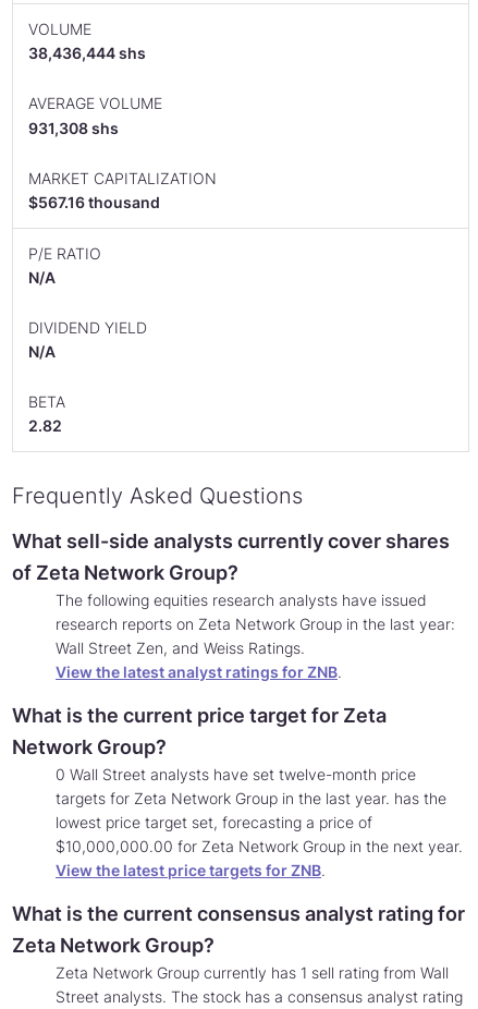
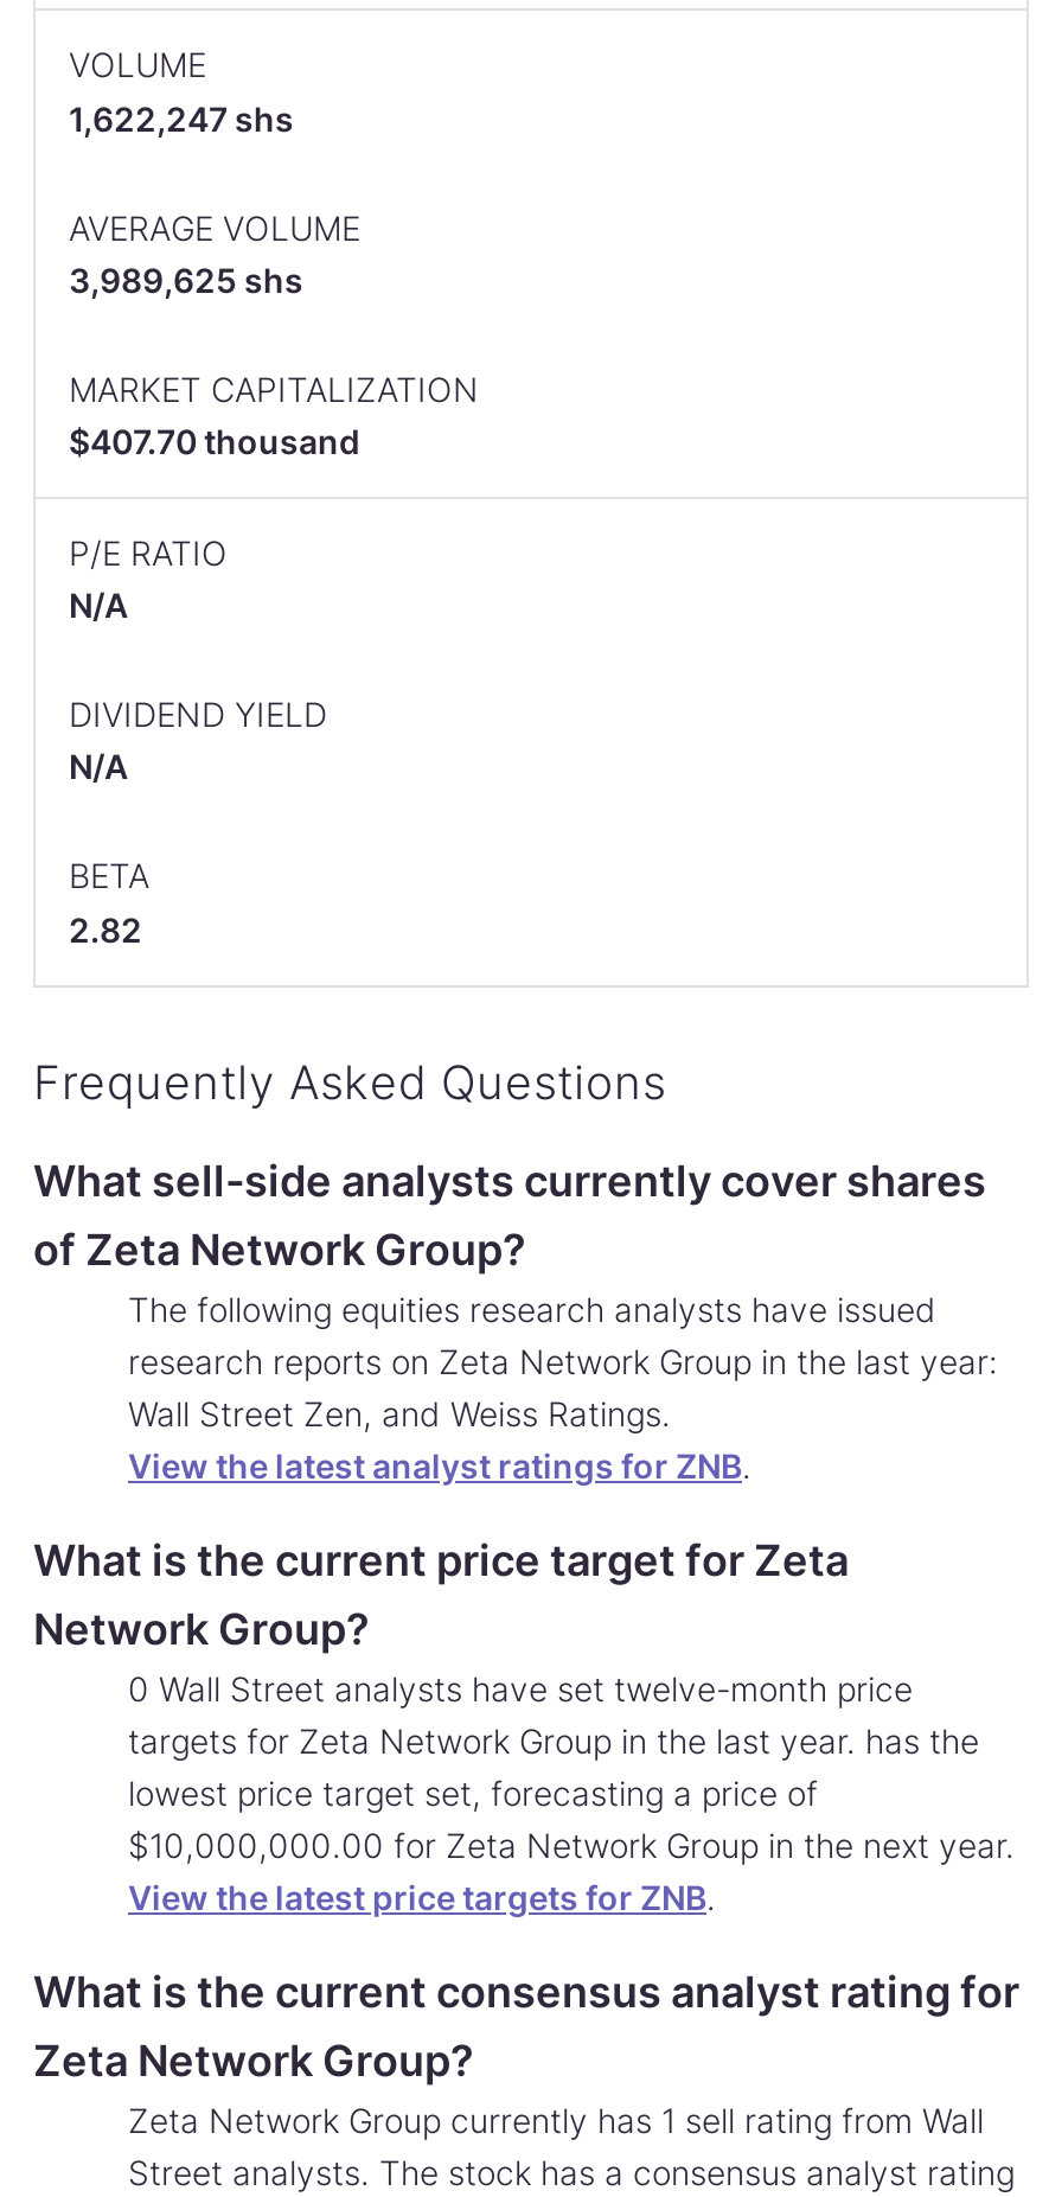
[28,44,146,63] 38,436,444 shs -> [69,97,294,137] 1,622,247 shs
[28,118,119,137] 931,308 shs -> [69,259,303,299] 3,989,625 shs
[28,193,160,211] $567.16 thousand -> [69,420,360,461] $407.70 thousand

